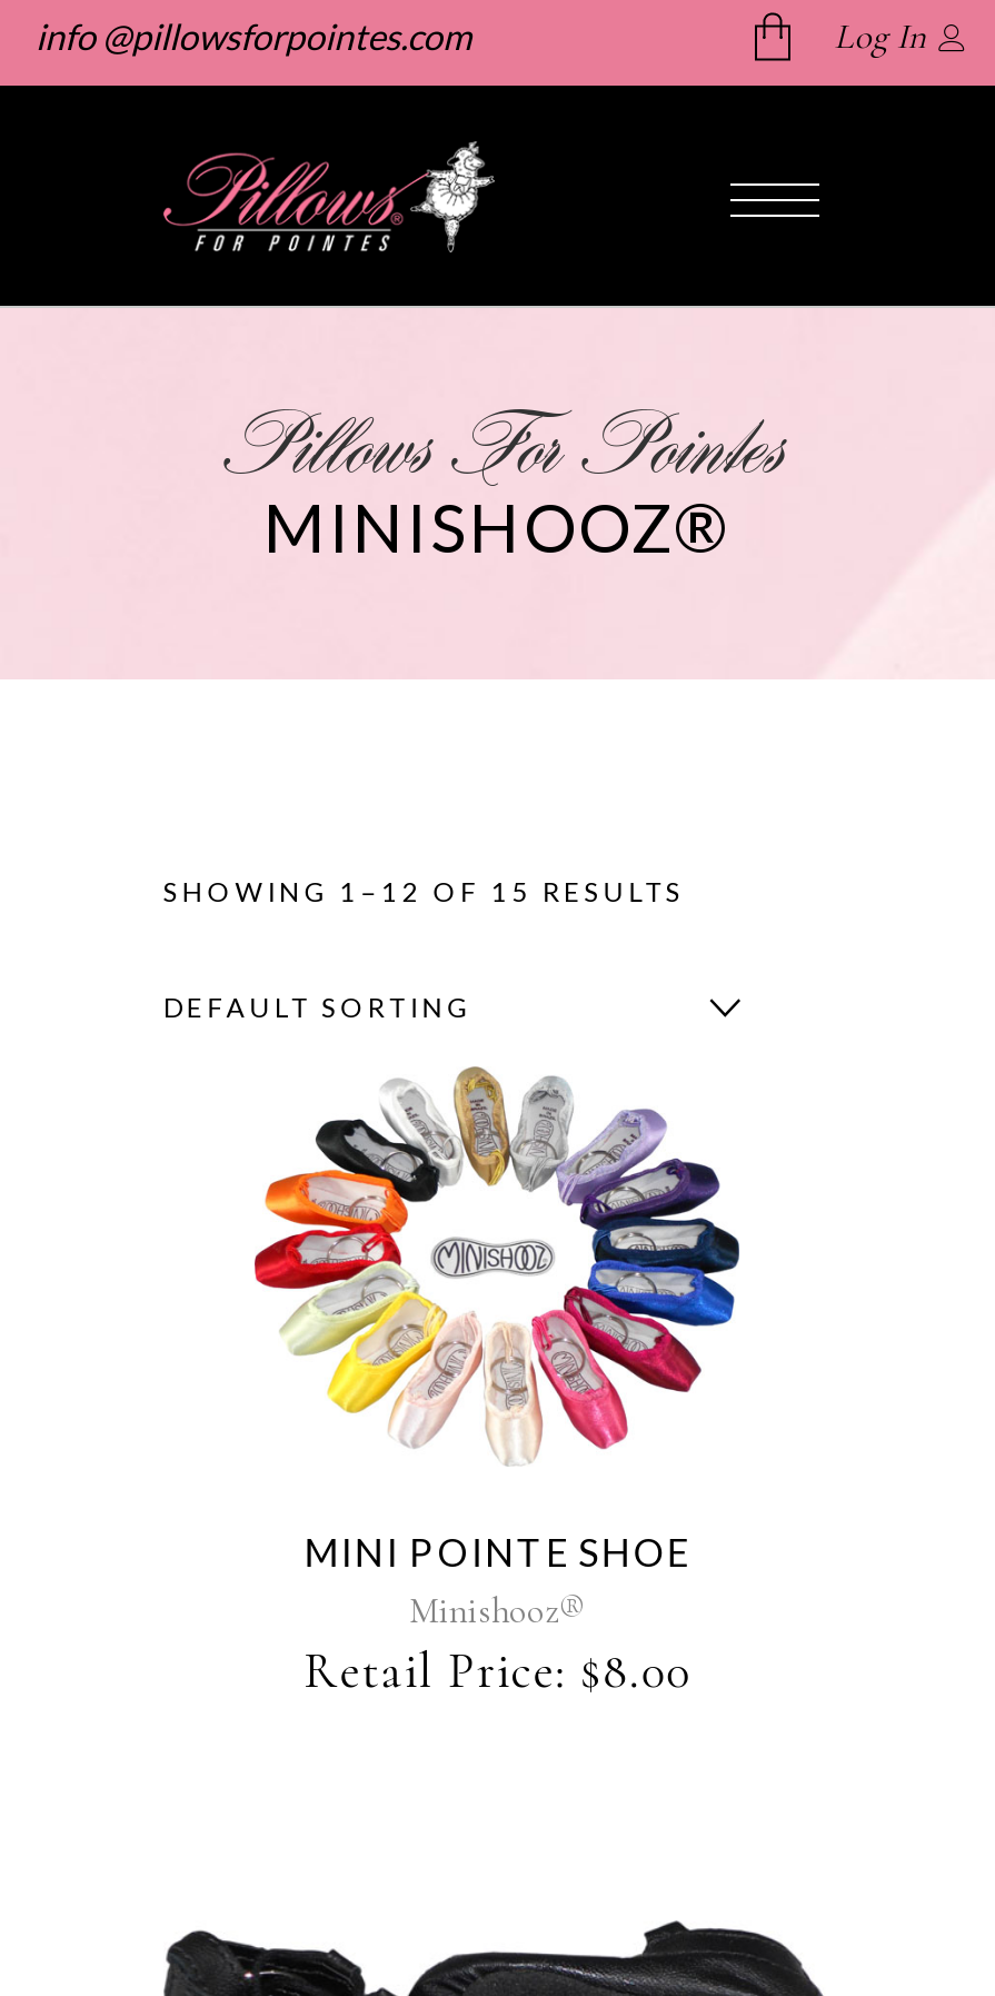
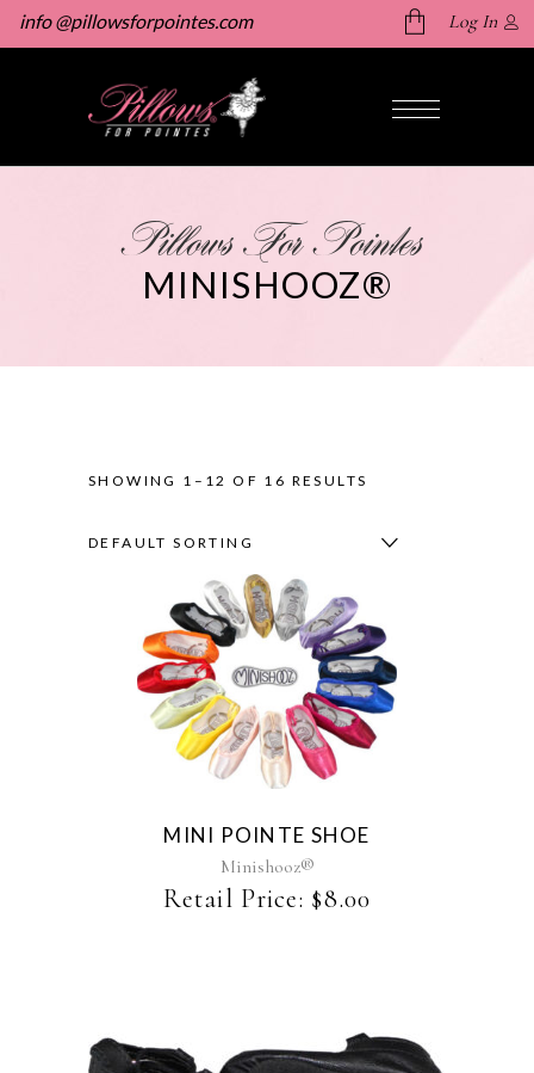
[163,875,685,908] SHOWING 1–12 OF 15 RESULTS -> [88,471,368,489] SHOWING 1–12 OF 16 RESULTS

